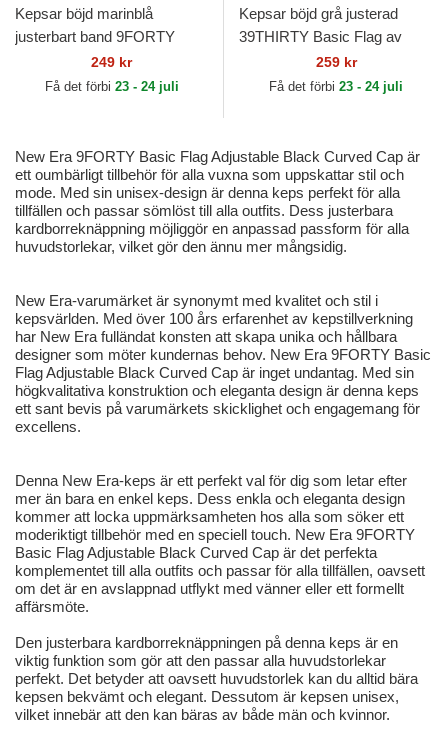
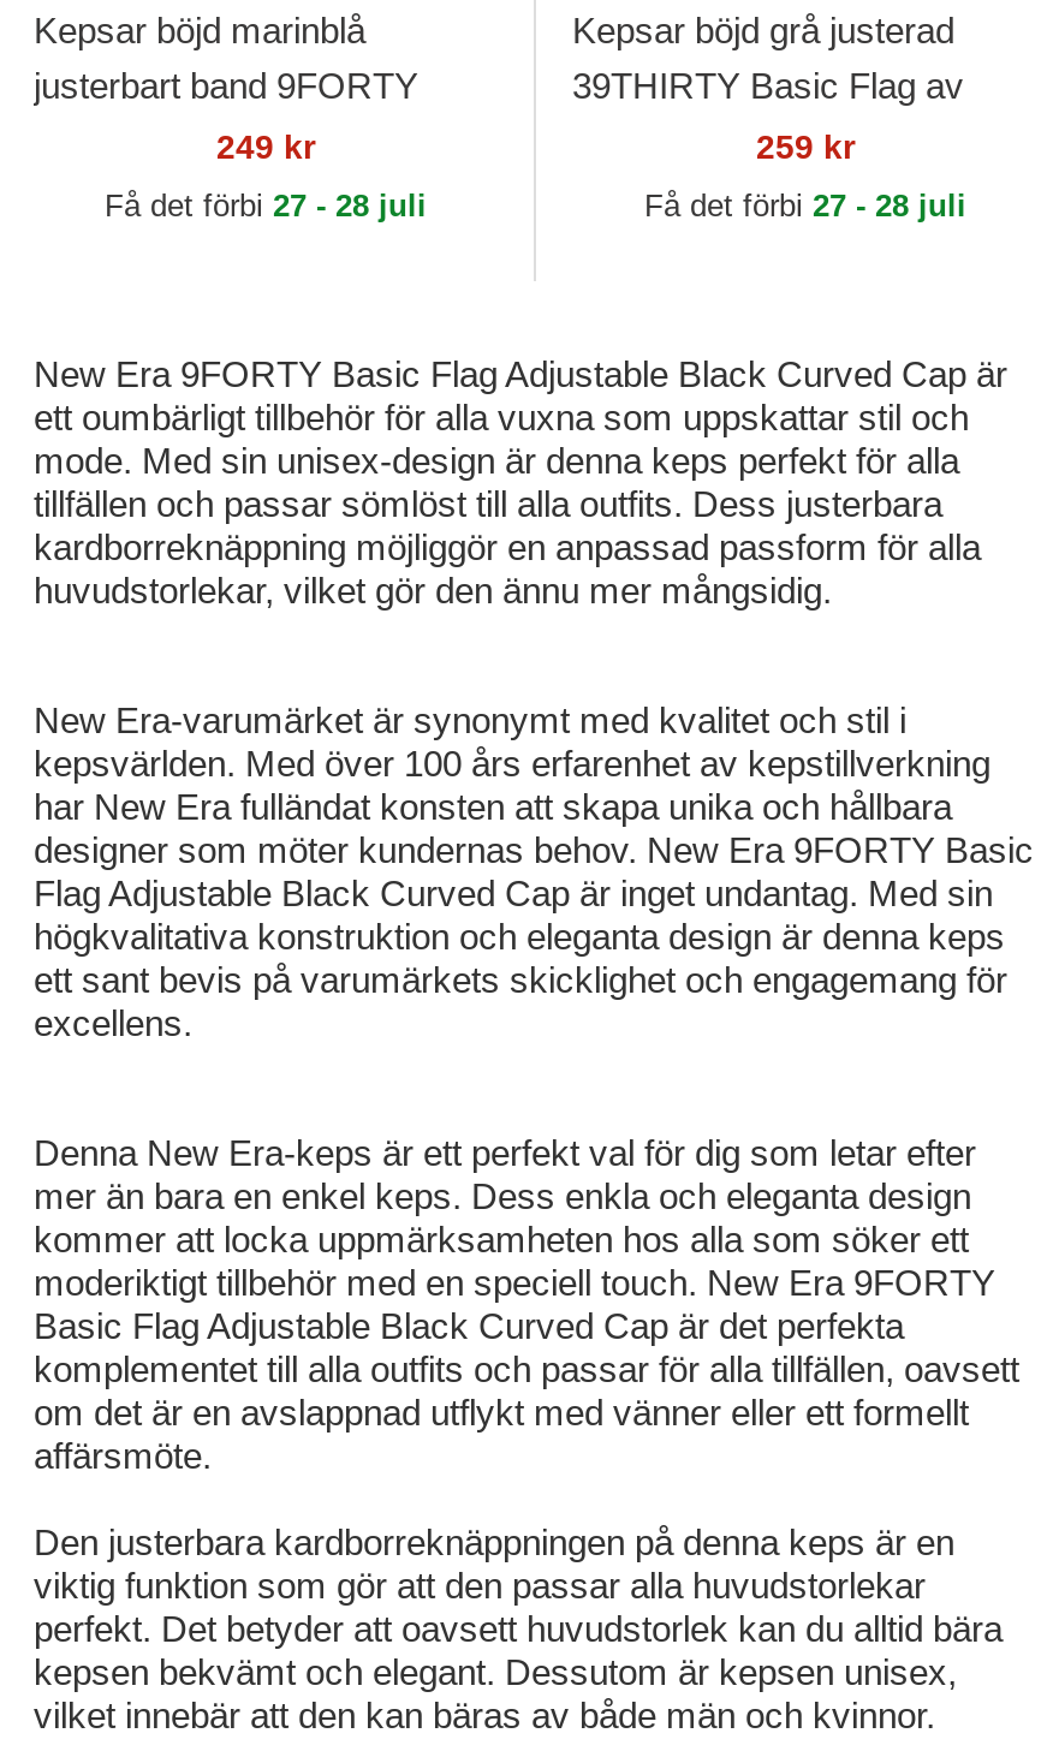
[44,79,178,94] Få det förbi 23 - 24 juli -> [105,188,427,224] Få det förbi 27 - 28 juli
[269,79,403,94] Få det förbi 23 - 24 juli -> [644,188,966,224] Få det förbi 27 - 28 juli

